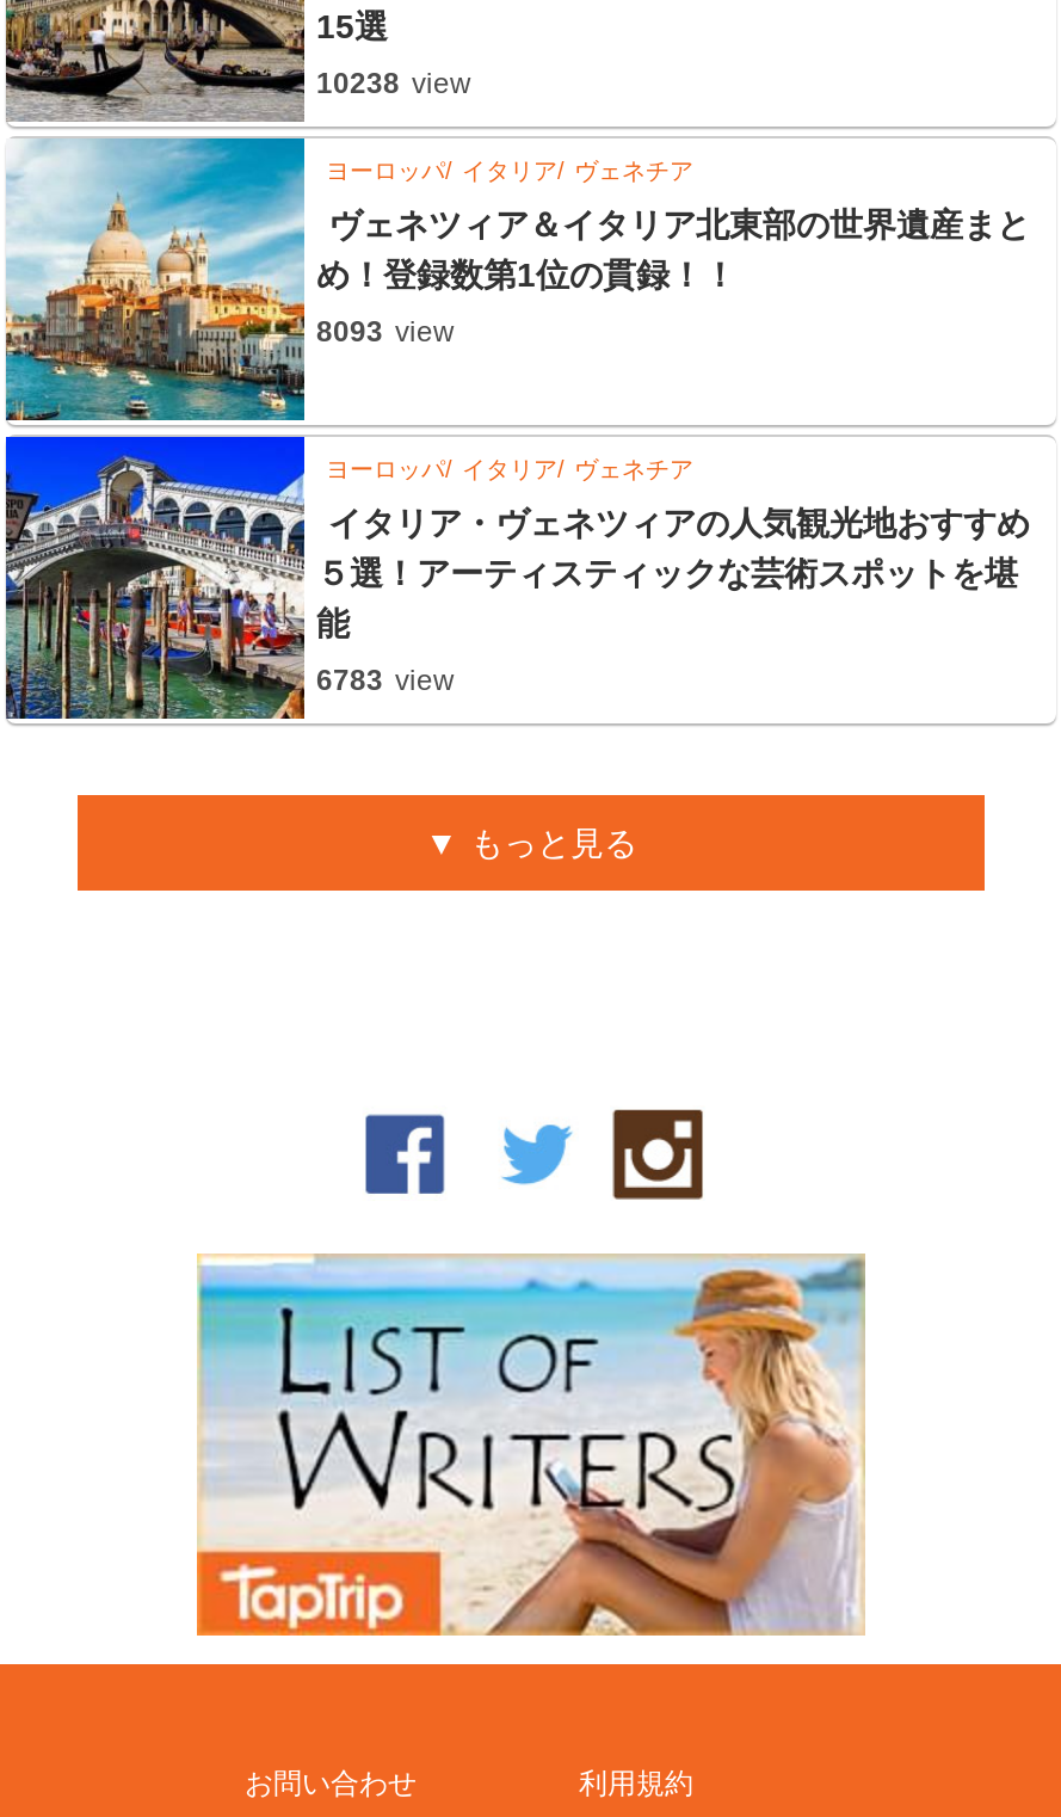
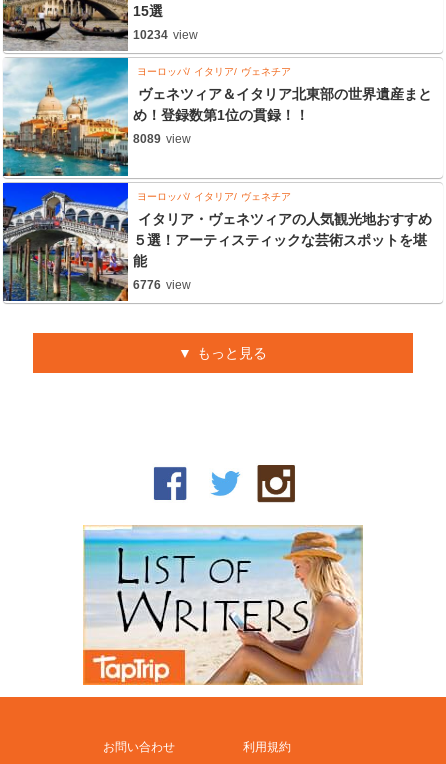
[316,67,471,100] 10238 view -> [133,28,198,42] 10234 view
[316,315,455,349] 8093 view -> [133,132,191,146] 8089 view
[316,664,455,697] 6783 view -> [133,278,191,292] 6776 view

